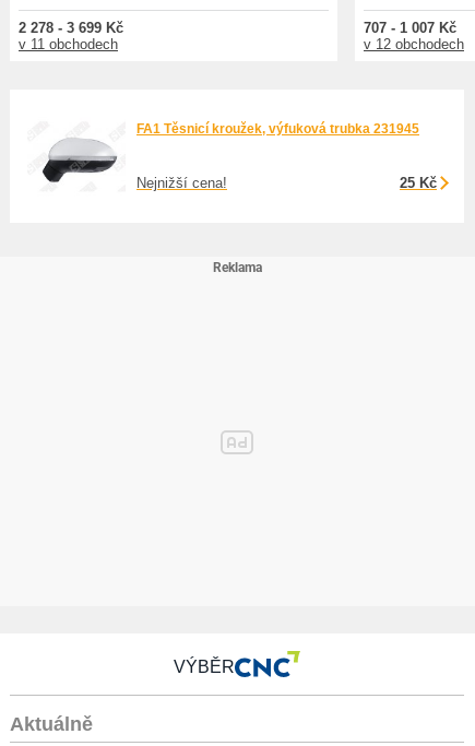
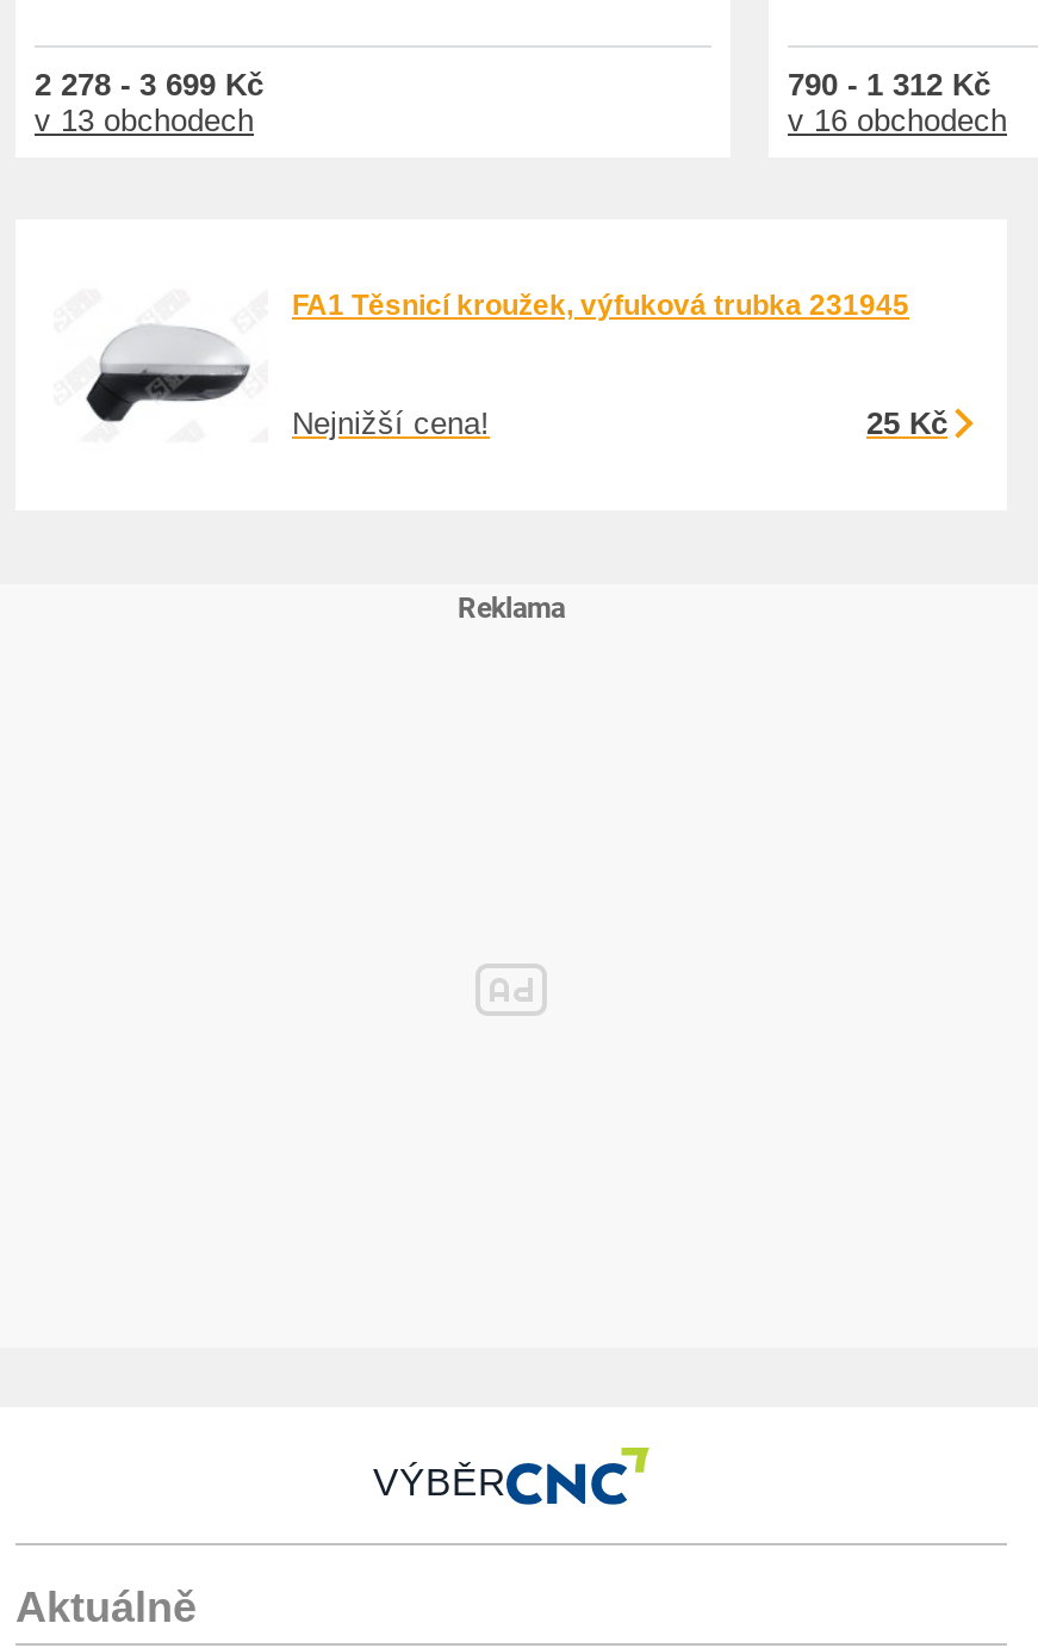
[364,20,456,36] 707 - 1 007 Kč -> [788,68,990,104] 790 - 1 312 Kč
[19,36,118,52] v 11 obchodech -> [35,104,254,139] v 13 obchodech
[364,36,464,52] v 12 obchodech -> [788,104,1007,139] v 16 obchodech

